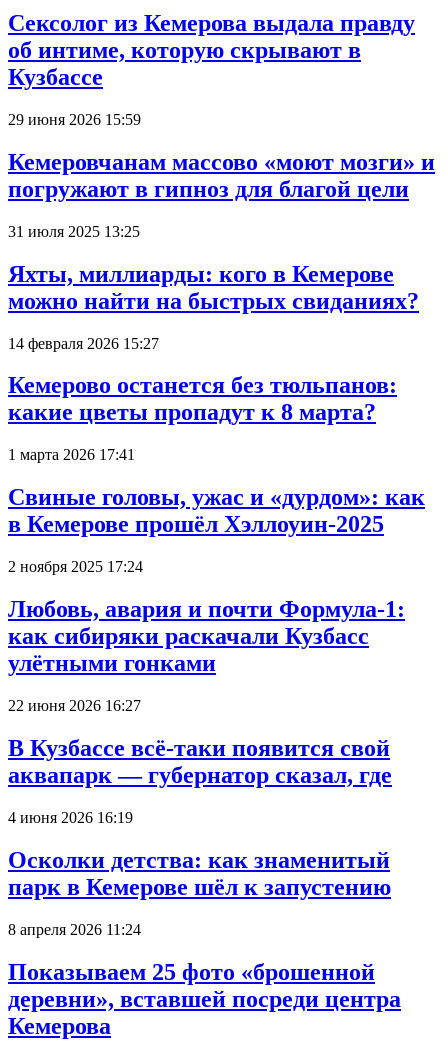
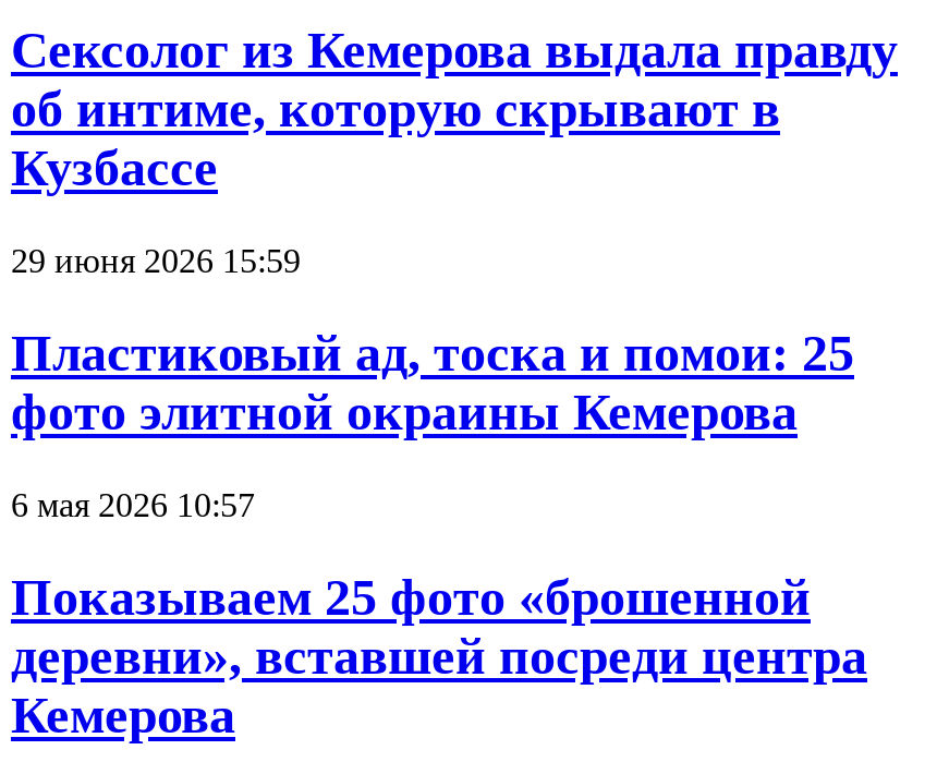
[8,149,435,938] Кемеровчанам массово «моют мозги» и | погружают в гипноз для благой цели | 31 июля 2025 13:25 | Яхты, миллиарды: кого в Кемерове | можно найти на быстрых свиданиях? | 14 февраля 2026 15:27 | Кемерово останется без тюльпанов: | какие цветы пропадут к 8 марта? | 1 марта 2026 17:41 | Свиные головы, ужас и «дурдом»: как | в Кемерове прошёл Хэллоуин-2025 | 2 ноября 2025 17:24 | Любовь, авария и почти Формула-1: | как сибиряки раскачали Кузбасс | улётными гонками | 22 июня 2026 16:27 | В Кузбассе всё-таки появится свой | аквапарк — губернатор сказал, где | 4 июня 2026 16:19 | Осколки детства: как знаменитый | парк в Кемерове шёл к запустению | 8 апреля 2026 11:24 -> [11,324,854,523] Пластиковый ад, тоска и помои: 25 | фото элитной окраины Кемерова | 6 мая 2026 10:57

